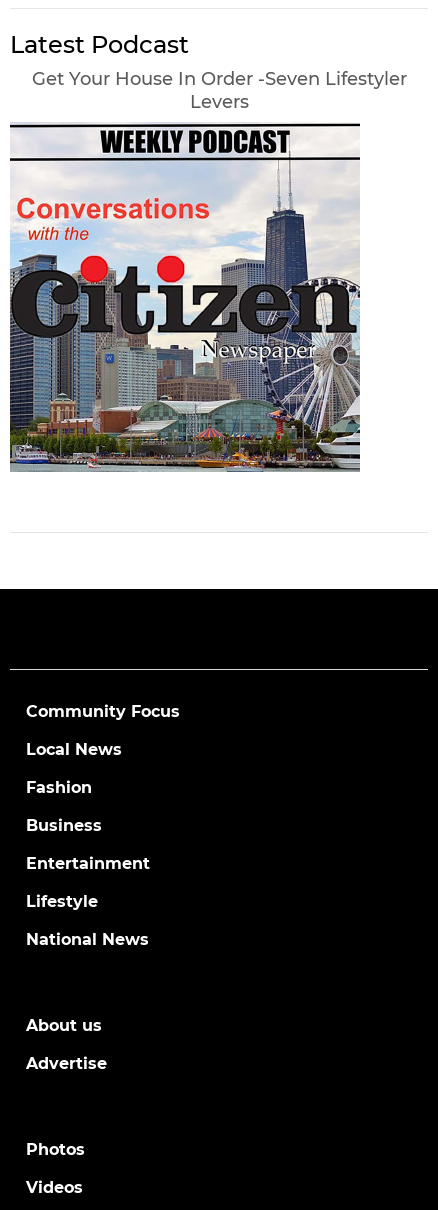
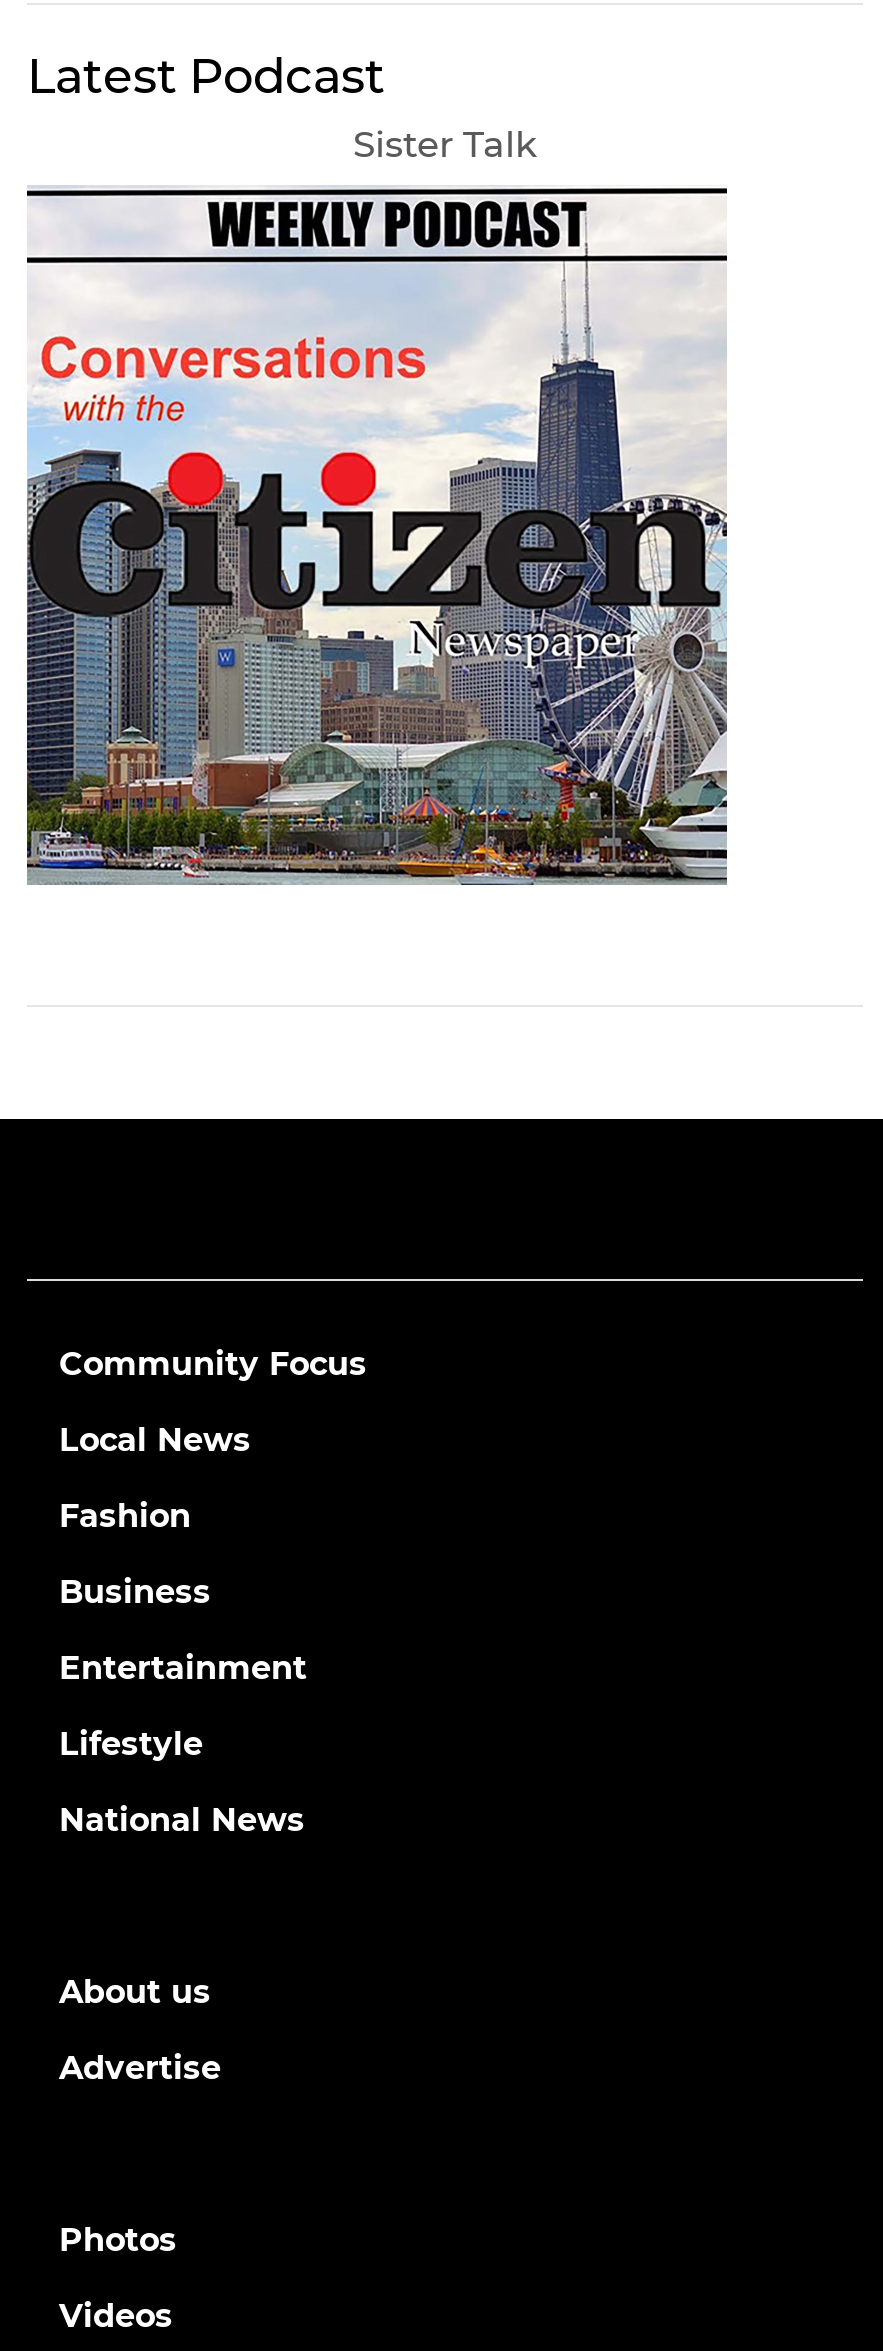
[31,68,406,113] Get Your House In Order -Seven Lifestyler | Levers -> [353,124,537,168] Sister Talk

